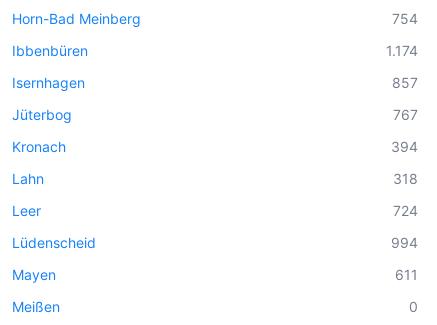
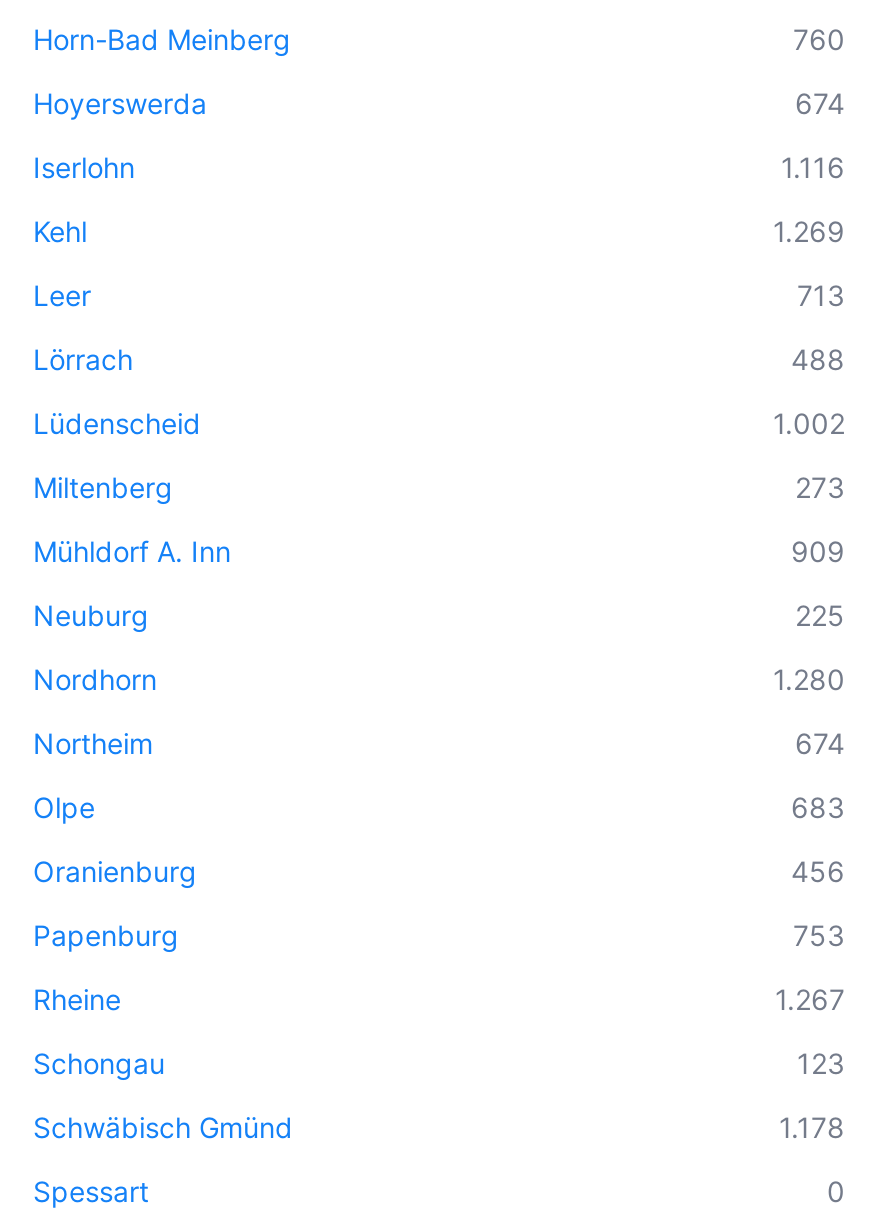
[12,10,418,187] 754 | Ibbenbüren | 1.174 | Isernhagen | 857 | Jüterbog | 767 | Kronach | 394 | Lahn | 318 -> [33,21,845,247] 760 | Hoyerswerda | 674 | Iserlohn | 1.116 | Kehl | 1.269
moved [12,202,41,219] -> [33,277,91,311]: Leer
[393,202,418,219] 724 -> [33,277,845,375] 713 | Lörrach | 488
[12,234,418,315] 994 | Mayen | 611 | Meißen -> [33,405,845,1207] 1.002 | Miltenberg | 273 | Mühldorf A. Inn | 909 | Neuburg | 225 | Nordhorn | 1.280 | Northeim | 674 | Olpe | 683 | Oranienburg | 456 | Papenburg | 753 | Rheine | 1.267 | Schongau | 123 | Schwäbisch Gmünd | 1.178 | Spessart
moved [12,234,96,251] -> [33,405,201,439]: Lüdenscheid

